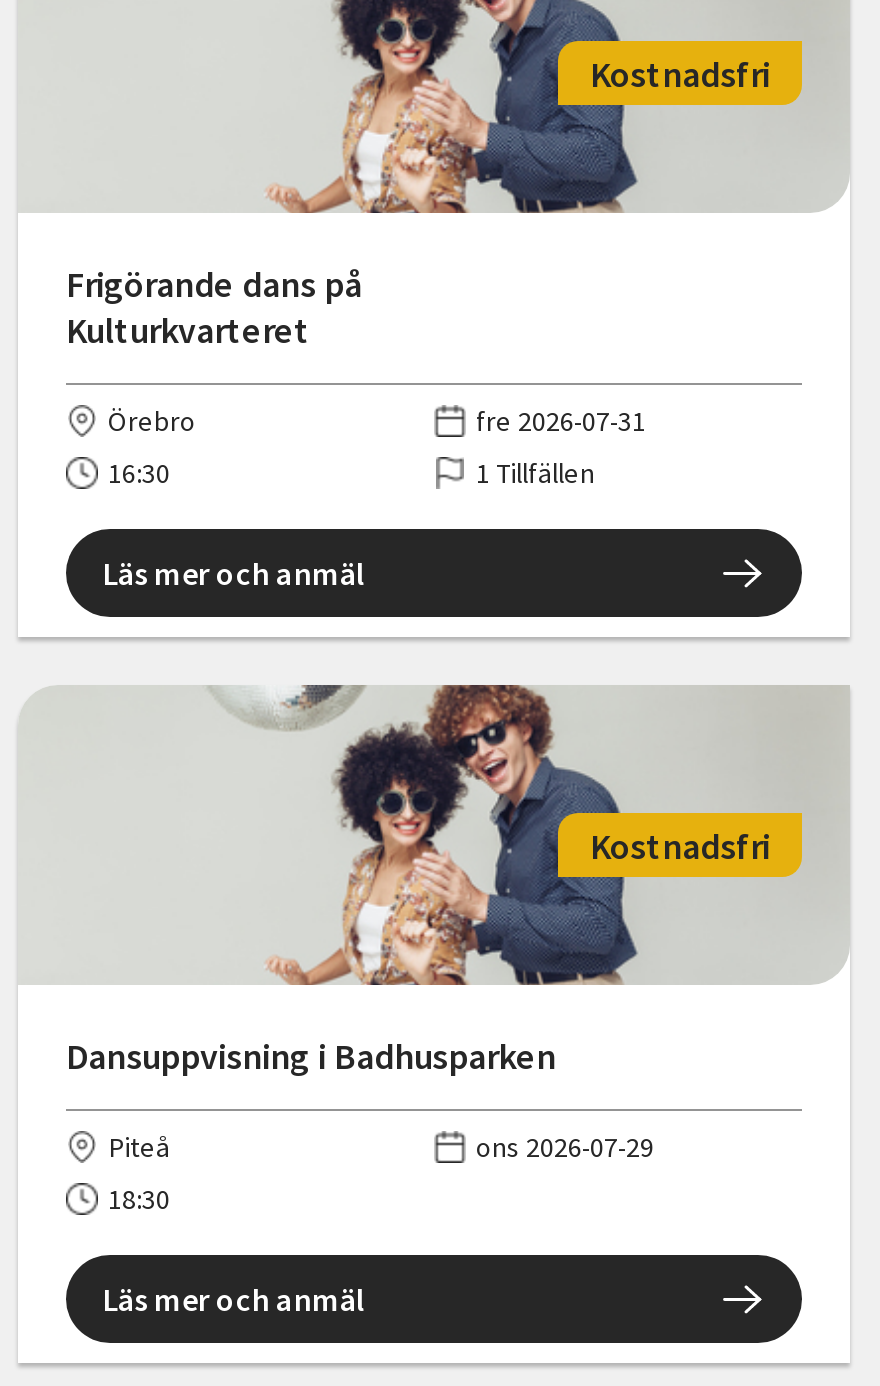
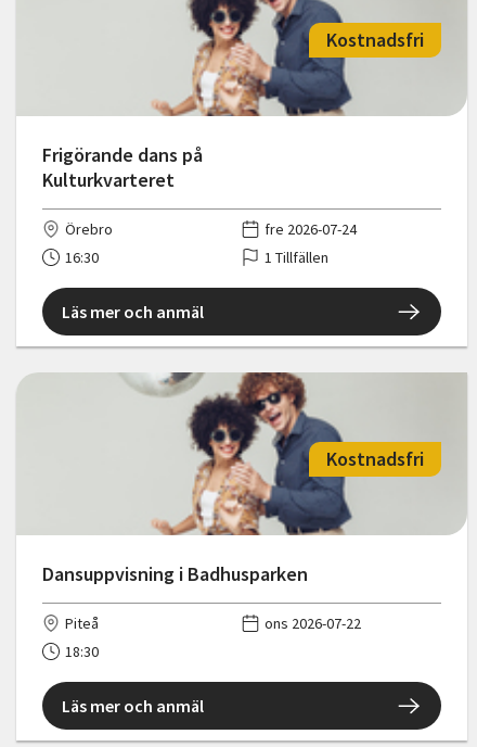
[476,403,646,439] fre 2026-07-31 -> [265,219,357,239] fre 2026-07-24
[476,1129,654,1165] ons 2026-07-29 -> [265,613,361,633] ons 2026-07-22

